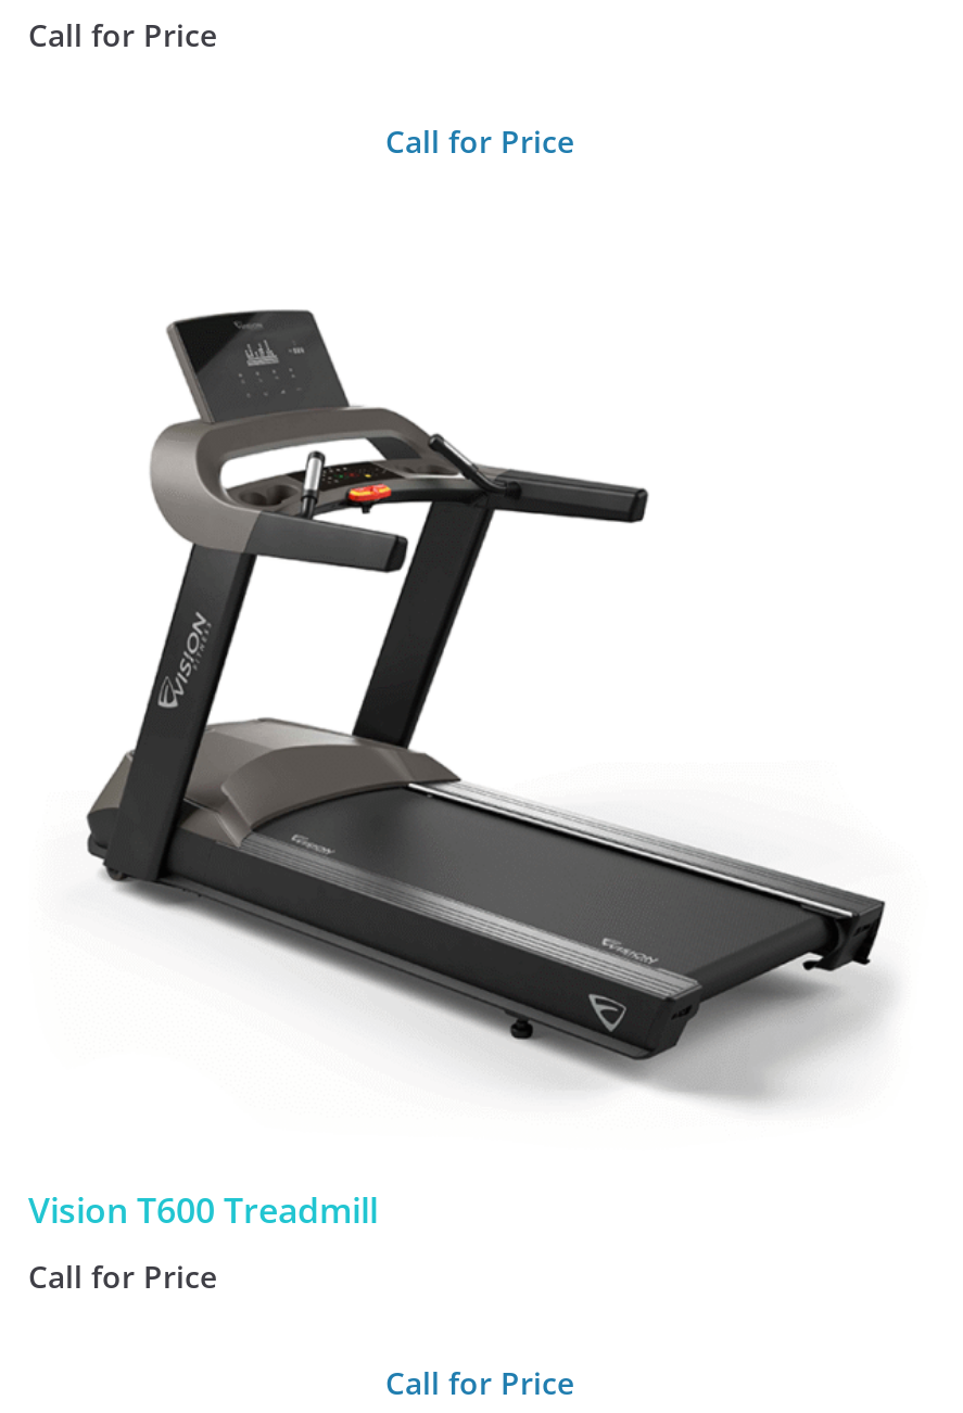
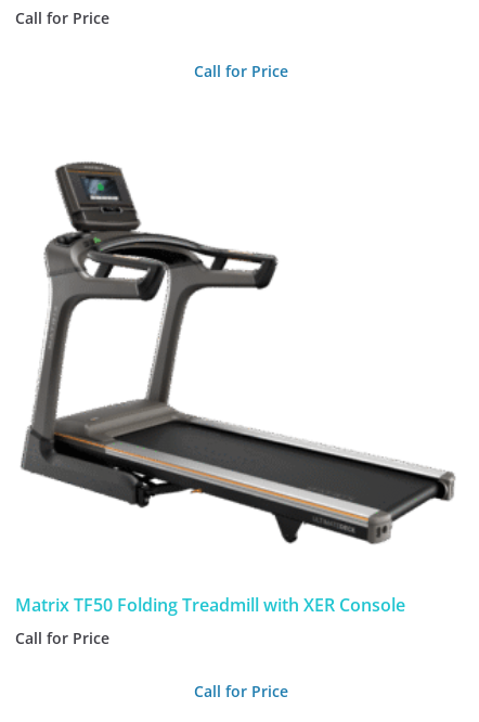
[28,308,908,1233] [image] | Vision T600 Treadmill -> [15,156,456,617] [image] | Matrix TF50 Folding Treadmill with XER Console

